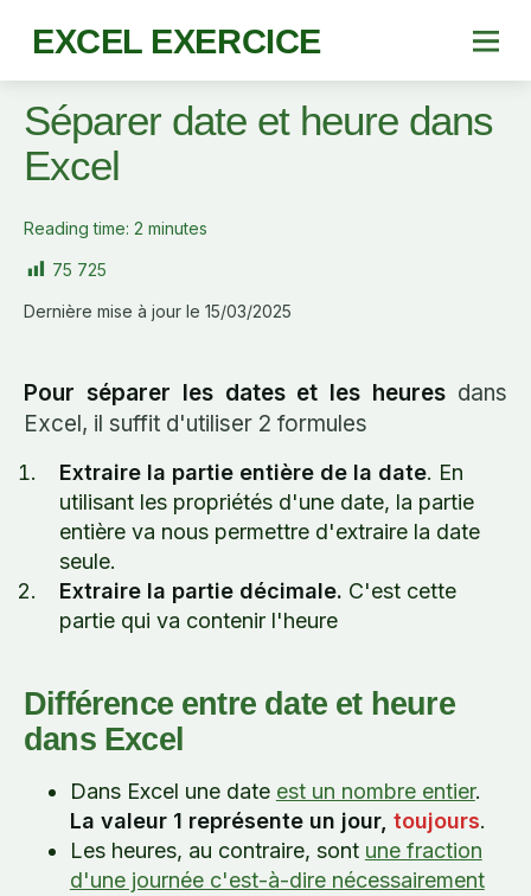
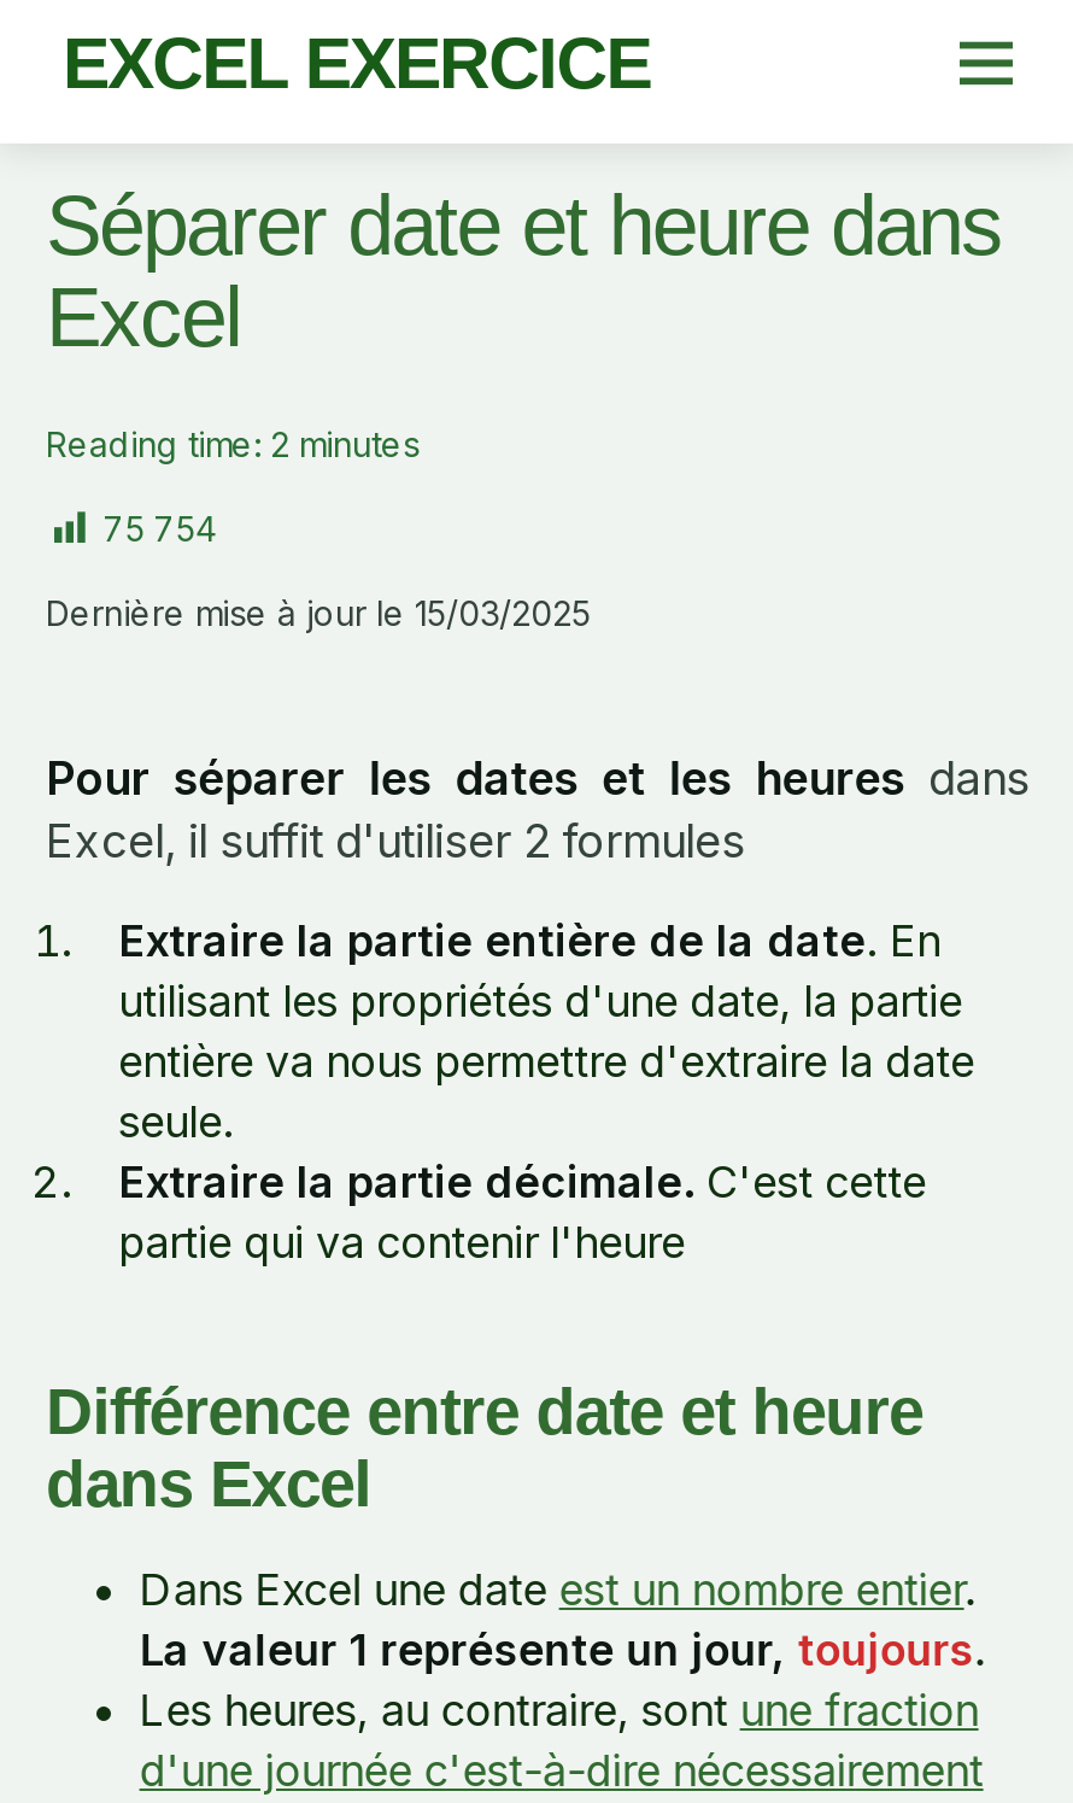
[52,259,107,279] 75 725 -> [104,507,217,548] 75 754

